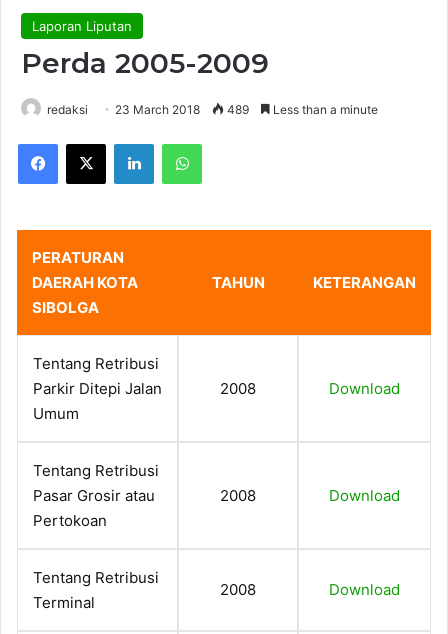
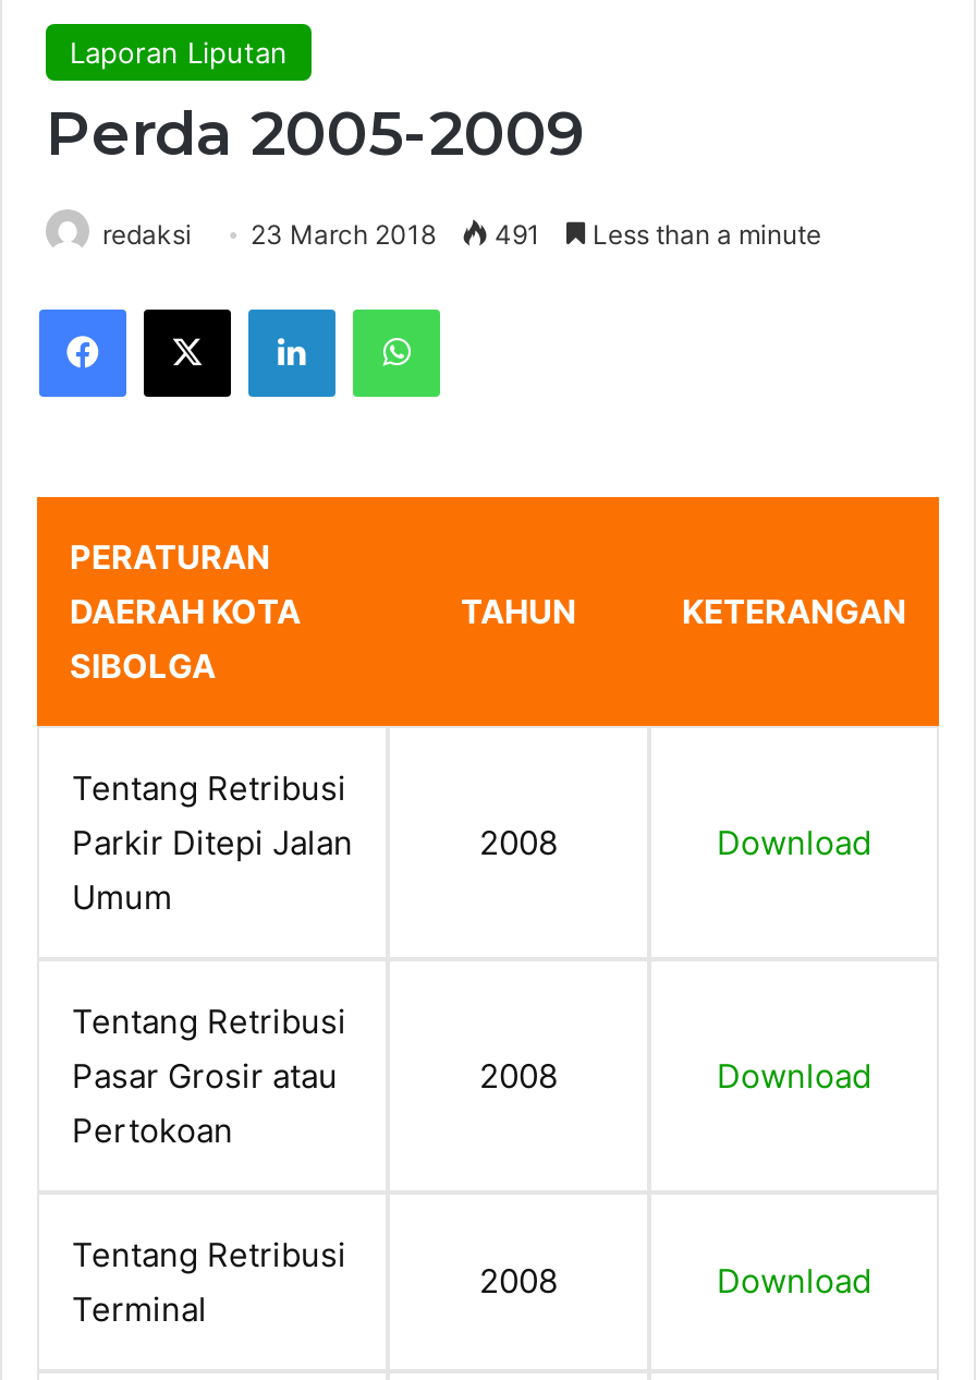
[47,102,378,117] redaksi 23 March 2018 489 Less than a minute -> [102,217,821,250] redaksi 23 March 2018 491 Less than a minute

